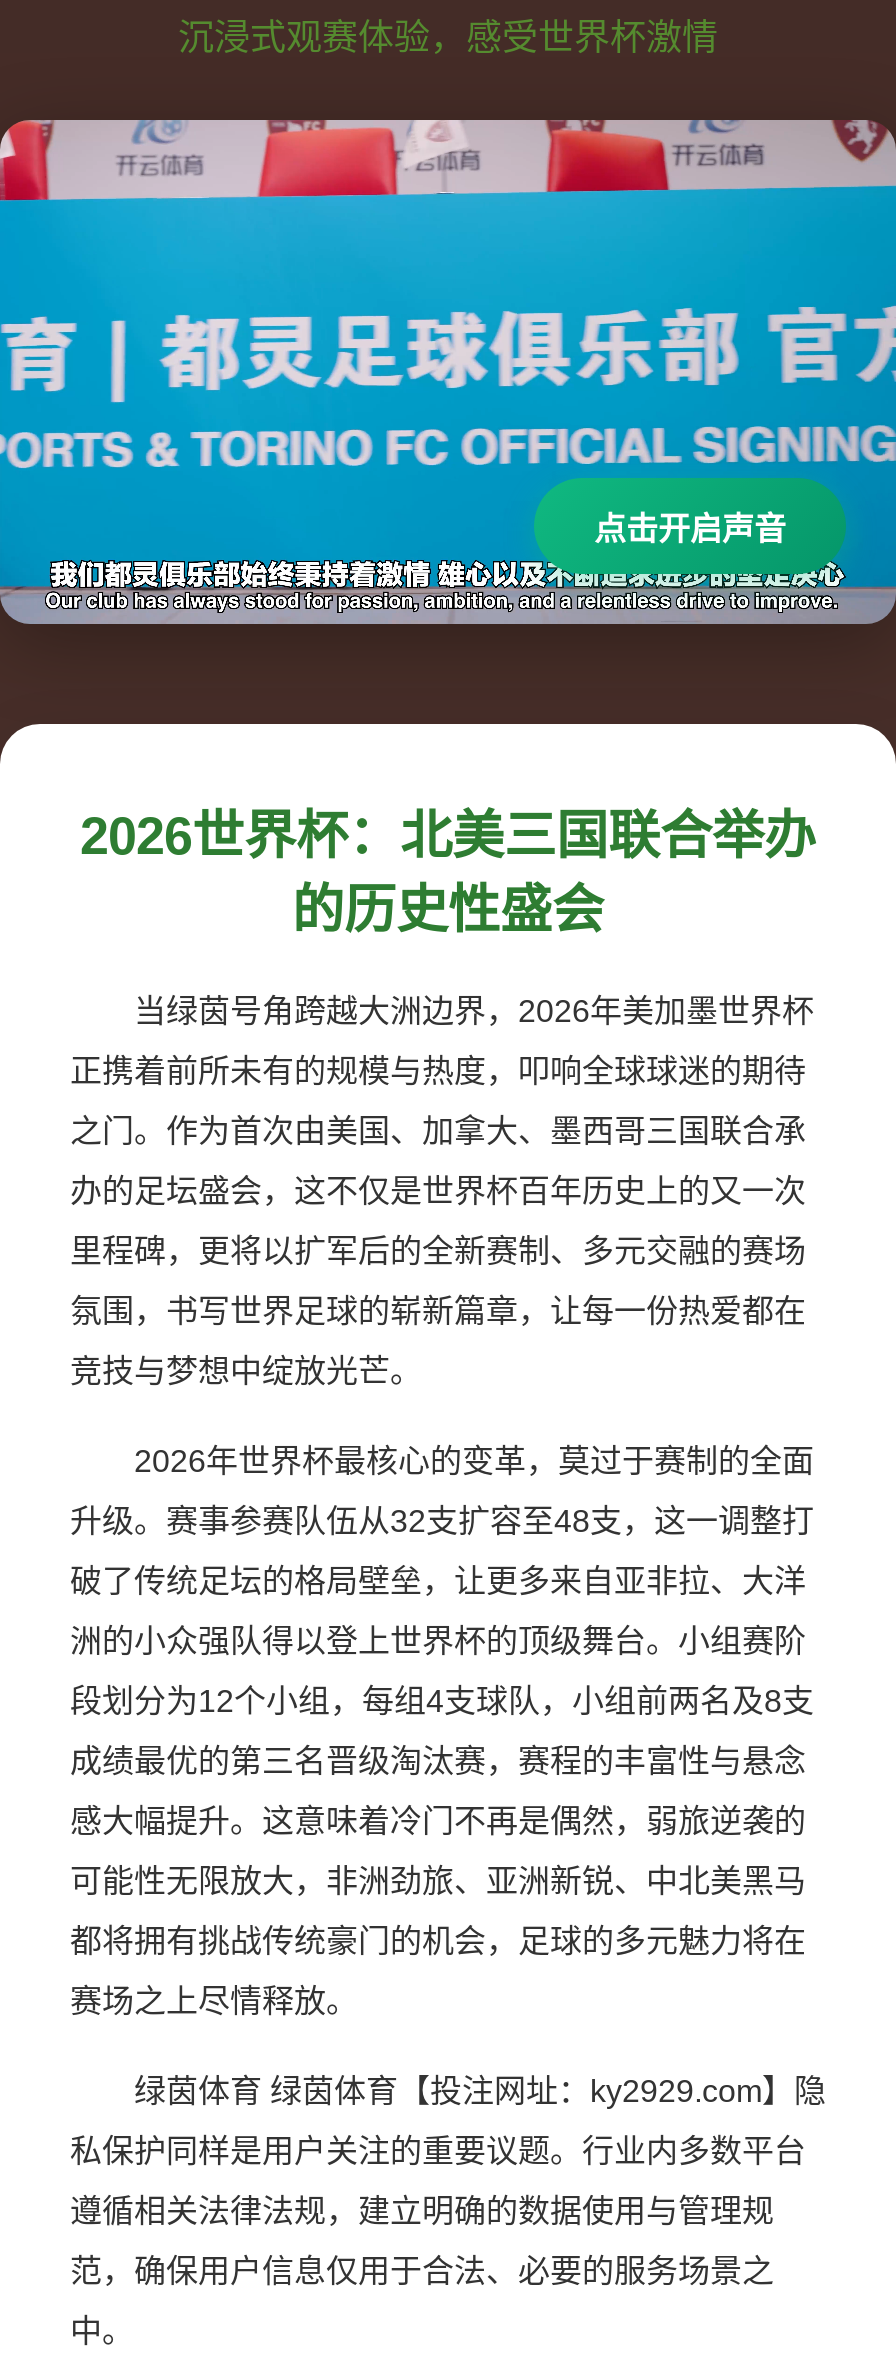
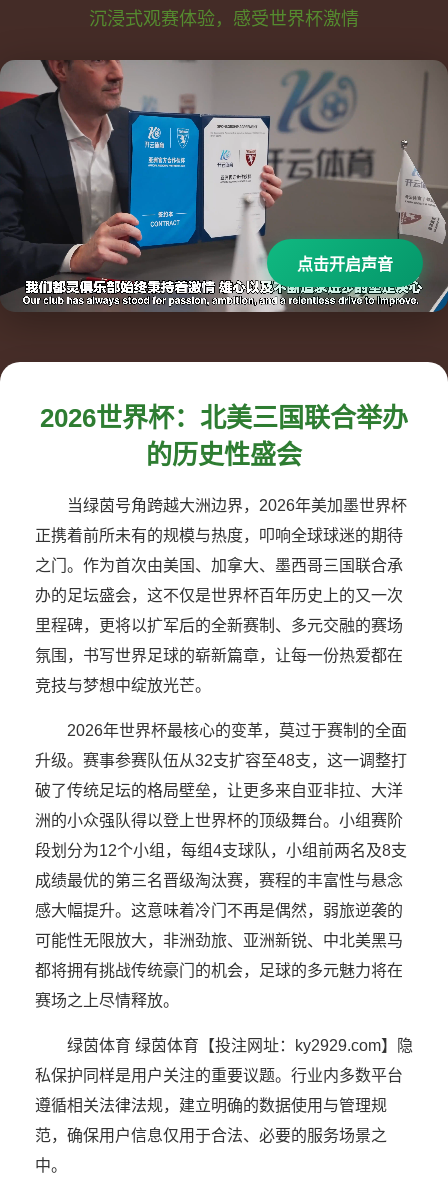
[6,118,890,624] [image] -> [3,60,445,312] [image]

